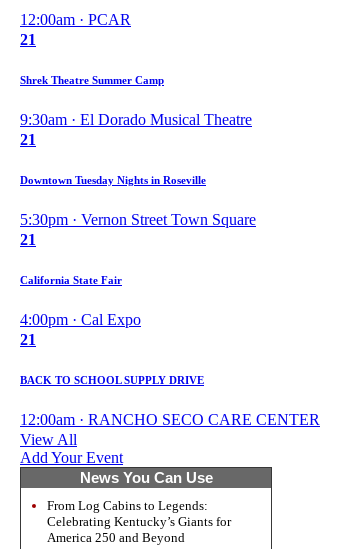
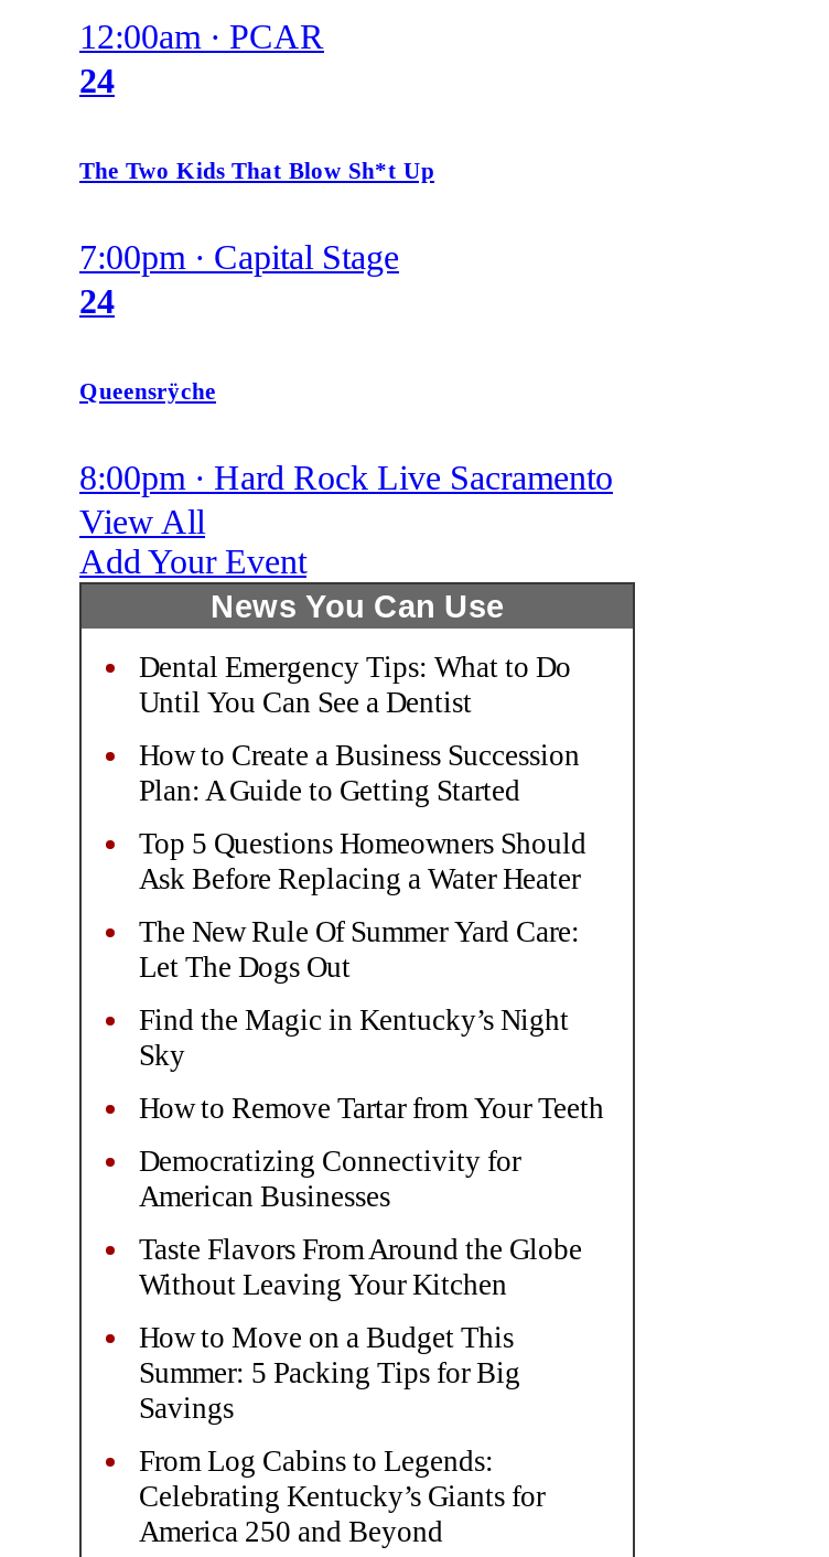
[20,31,320,427] 21 | Shrek Theatre Summer Camp | 9:30am · El Dorado Musical Theatre | 21 | Downtown Tuesday Nights in Roseville | 5:30pm · Vernon Street Town Square | 21 | California State Fair | 4:00pm · Cal Expo | 21 | BACK TO SCHOOL SUPPLY DRIVE | 12:00am · RANCHO SECO CARE CENTER -> [79,61,613,496] 24 | The Two Kids That Blow Sh*t Up | 7:00pm · Capital Stage | 24 | Queensrÿche | 8:00pm · Hard Rock Live Sacramento
moved [20,430,212,485] -> [79,502,504,623]: View All | Add Your Event | News You Can Use
none -> [139,650,604,1424] Dental Emergency Tips: What to Do | Until You Can See a Dentist | How to Create a Business Succession | Plan: A Guide to Getting Started | Top 5 Questions Homeowners Should | Ask Before Replacing a Water Heater | The New Rule Of Summer Yard Care: | Let The Dogs Out | Find the Magic in Kentucky’s Night | Sky | How to Remove Tartar from Your Teeth | Democratizing Connectivity for | American Businesses | Taste Flavors From Around the Globe | Without Leaving Your Kitchen | How to Move on a Budget This | Summer: 5 Packing Tips for Big | Savings

